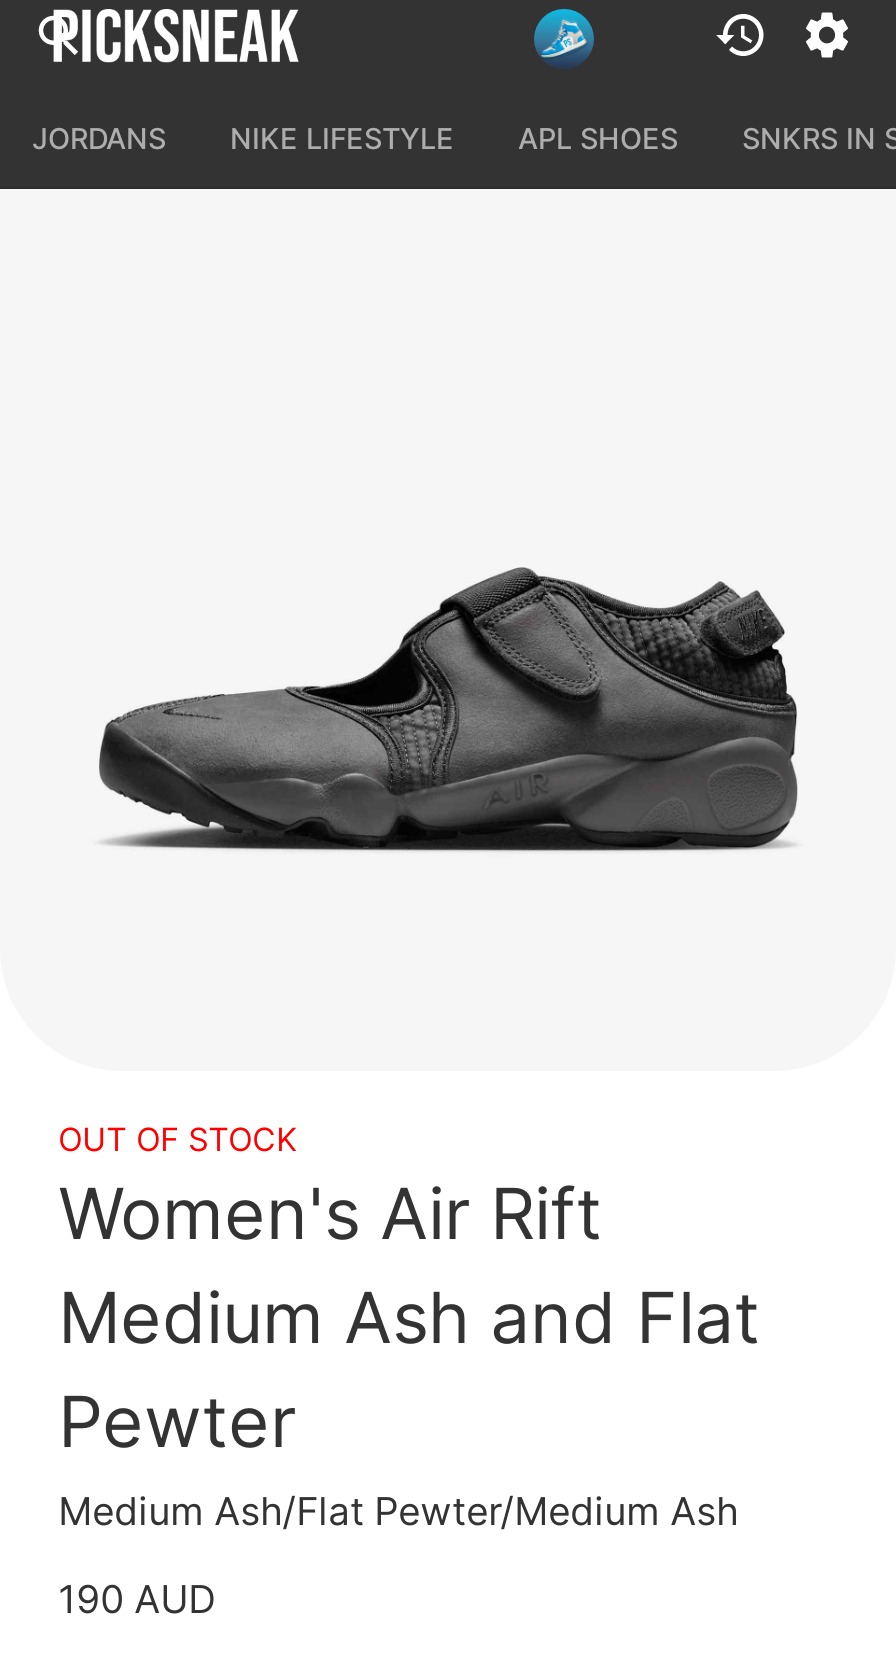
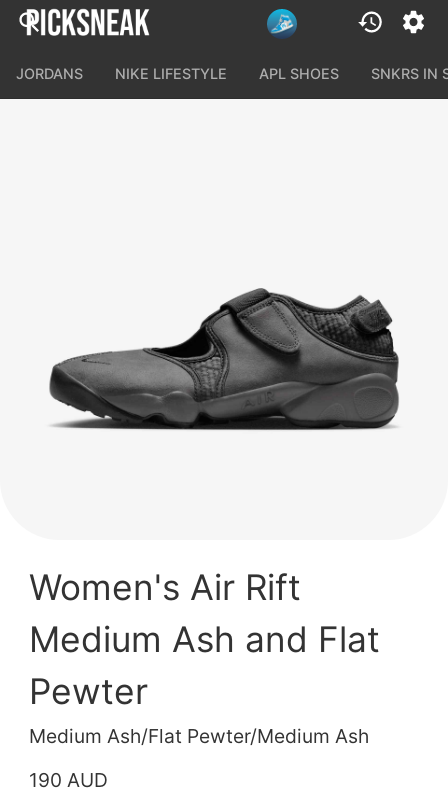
[58,1120,296,1160] OUT OF STOCK -> none

